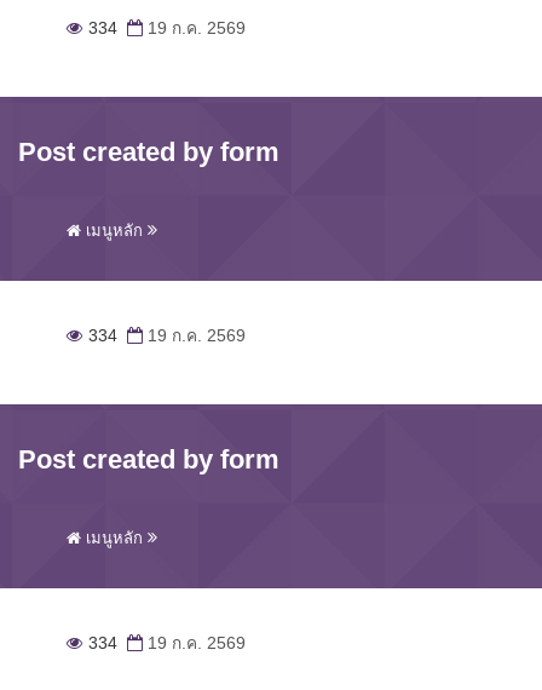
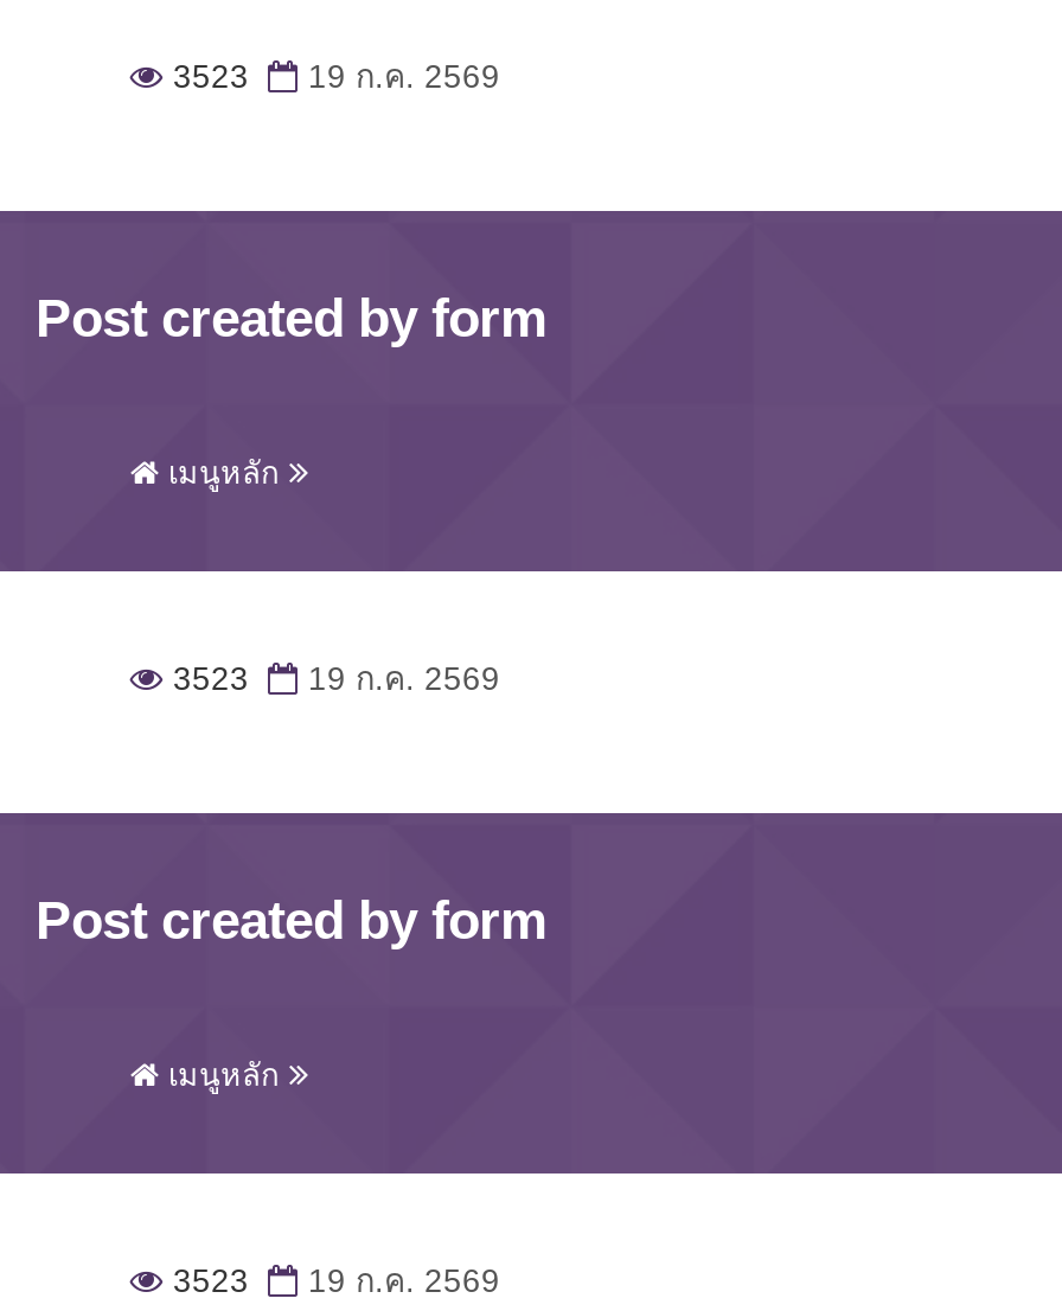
[83,19,246,38] 334 19 ก.ค. 2569 -> [164,59,500,95] 3523 19 ก.ค. 2569
[83,327,246,345] 334 19 ก.ค. 2569 -> [164,661,500,697] 3523 19 ก.ค. 2569
[83,634,246,652] 334 19 ก.ค. 2569 -> [164,1264,500,1299] 3523 19 ก.ค. 2569

